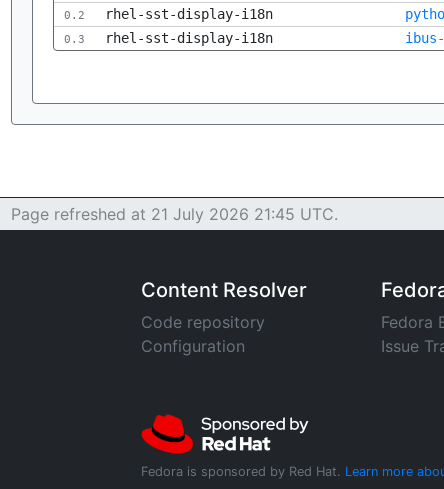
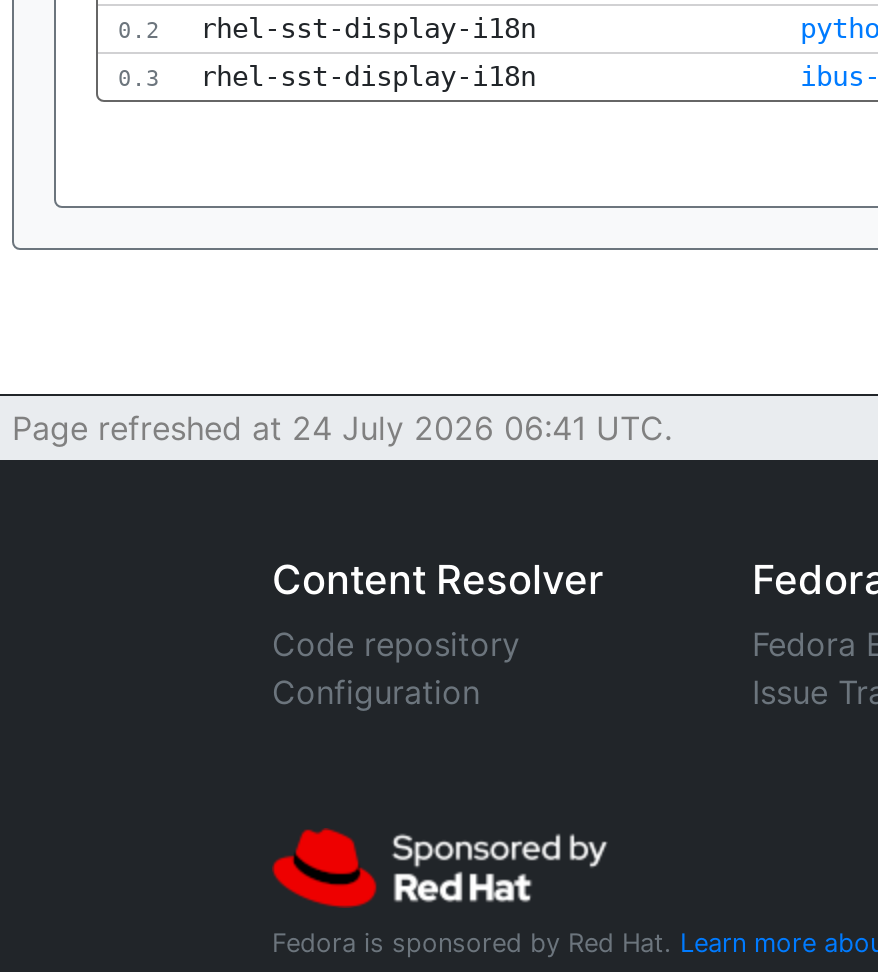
[11,204,338,224] Page refreshed at 21 July 2026 21:45 UTC. -> [12,408,672,448] Page refreshed at 24 July 2026 06:41 UTC.

